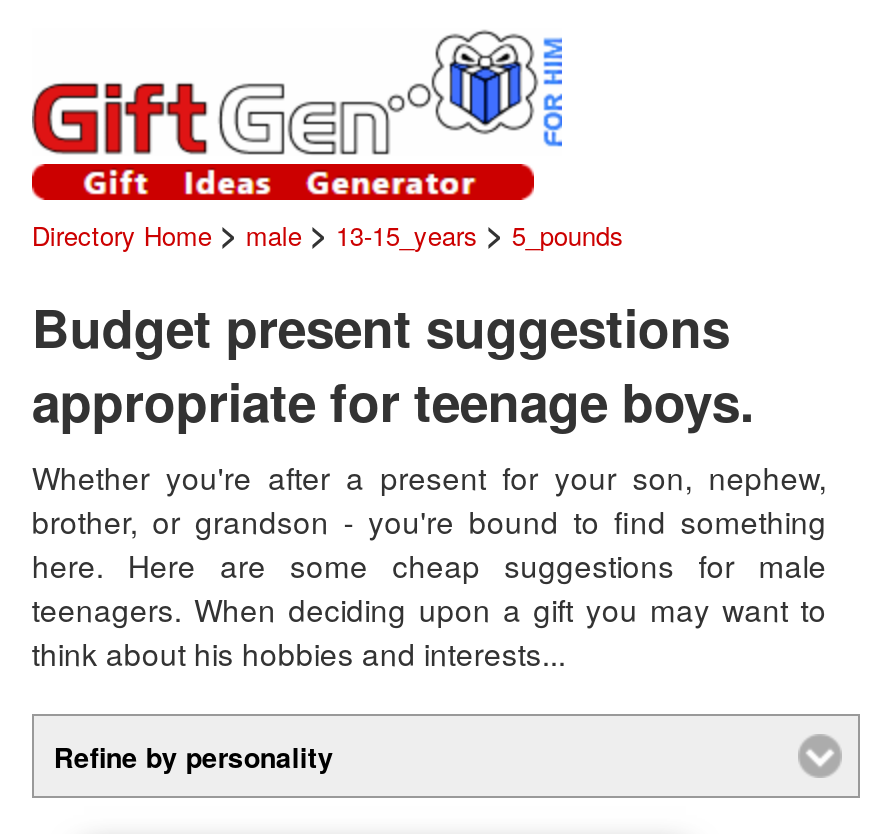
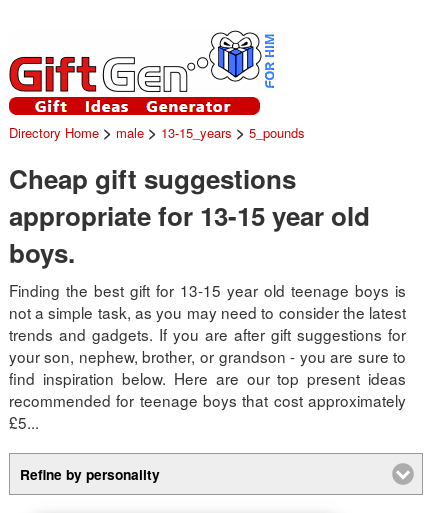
[32,290,827,674] Budget present suggestions | appropriate for teenage boys. | Whether you're after a present for your son, nephew, | brother, or grandson - you're bound to find something | here. Here are some cheap suggestions for male | teenagers. When deciding upon a gift you may want to | think about his hobbies and interests... -> [9,160,406,433] Cheap gift suggestions | appropriate for 13-15 year old | boys. | Finding the best gift for 13-15 year old teenage boys is | not a simple task, as you may need to consider the latest | trends and gadgets. If you are after gift suggestions for | your son, nephew, brother, or grandson - you are sure to | find inspiration below. Here are our top present ideas | recommended for teenage boys that cost approximately | £5...

